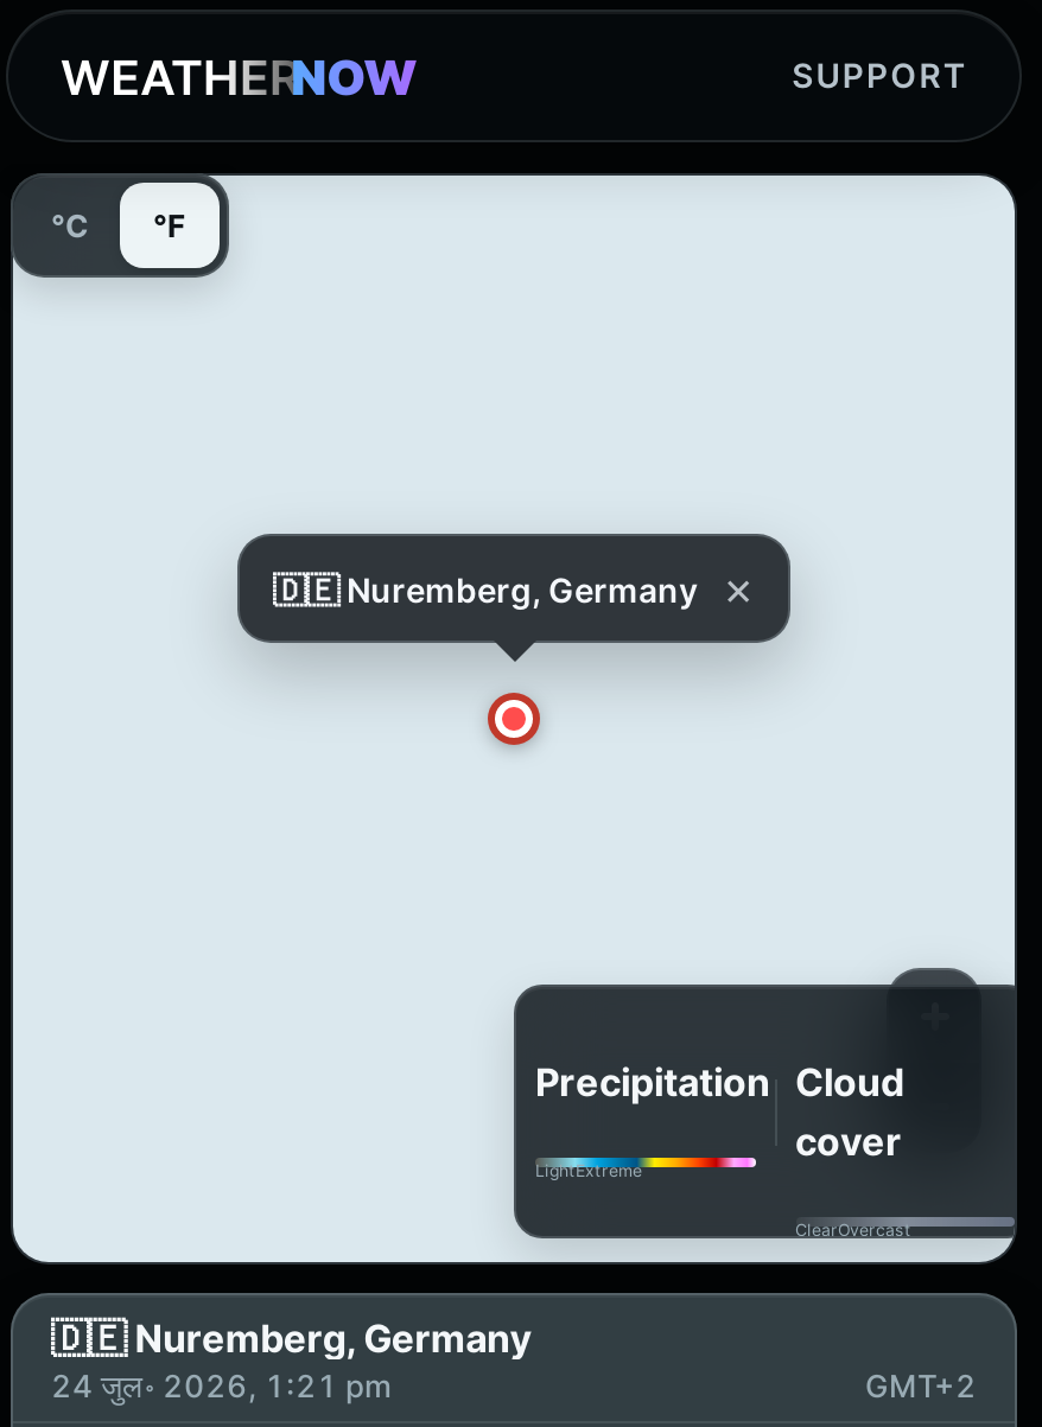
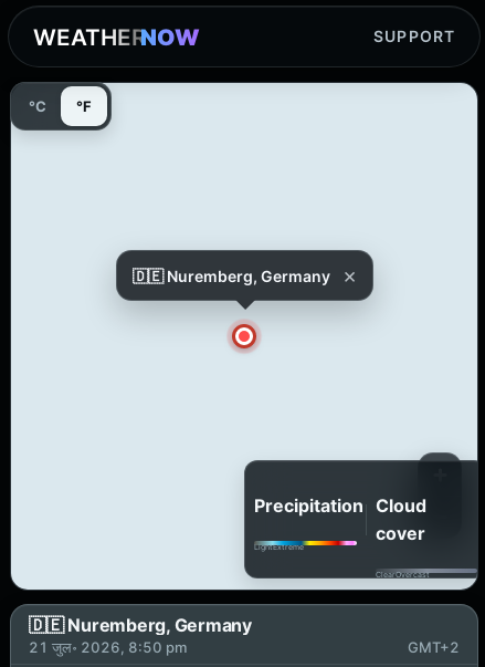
[51,1365,390,1403] 24 जुल॰ 2026, 1:21 pm -> [29,638,187,655] 21 जुल॰ 2026, 8:50 pm

